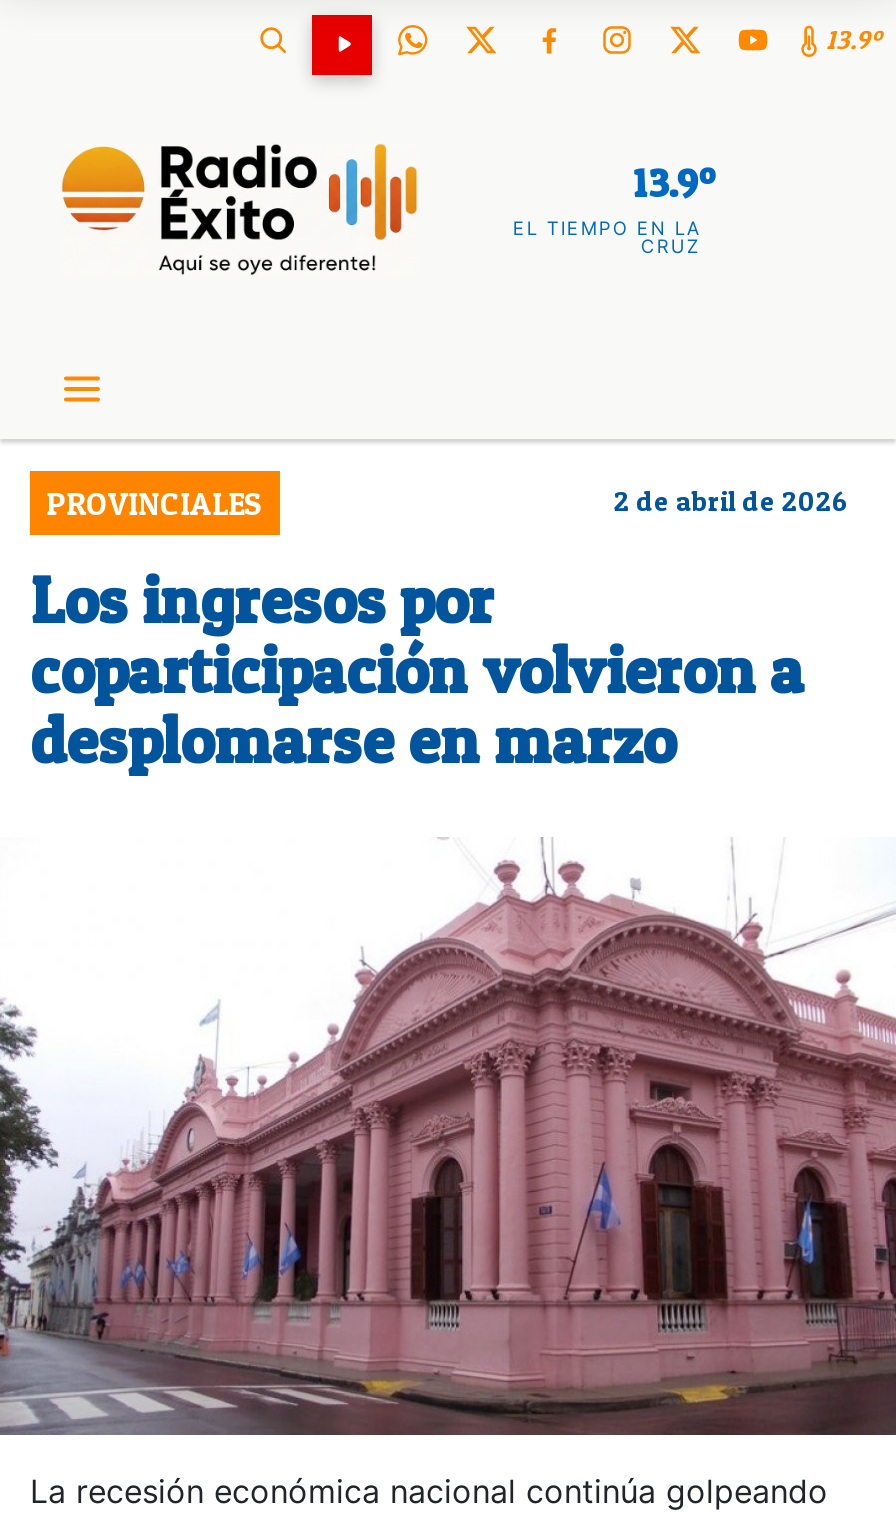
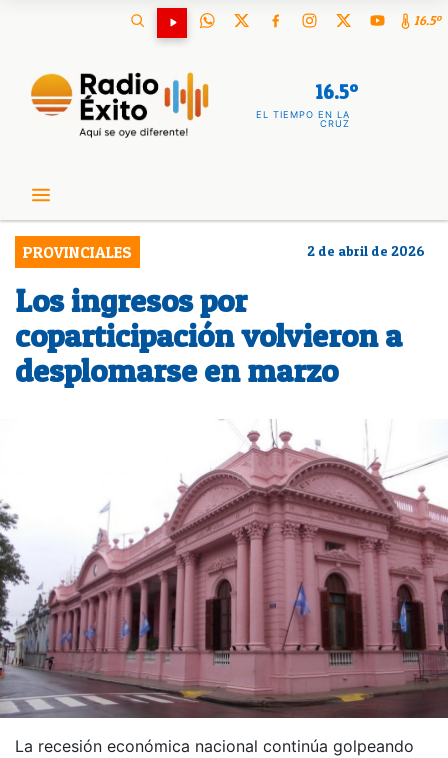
[826,23,880,55] 13.9º -> [414,12,440,28] 16.5º
[633,159,717,207] 13.9º -> [315,80,358,104] 16.5º

